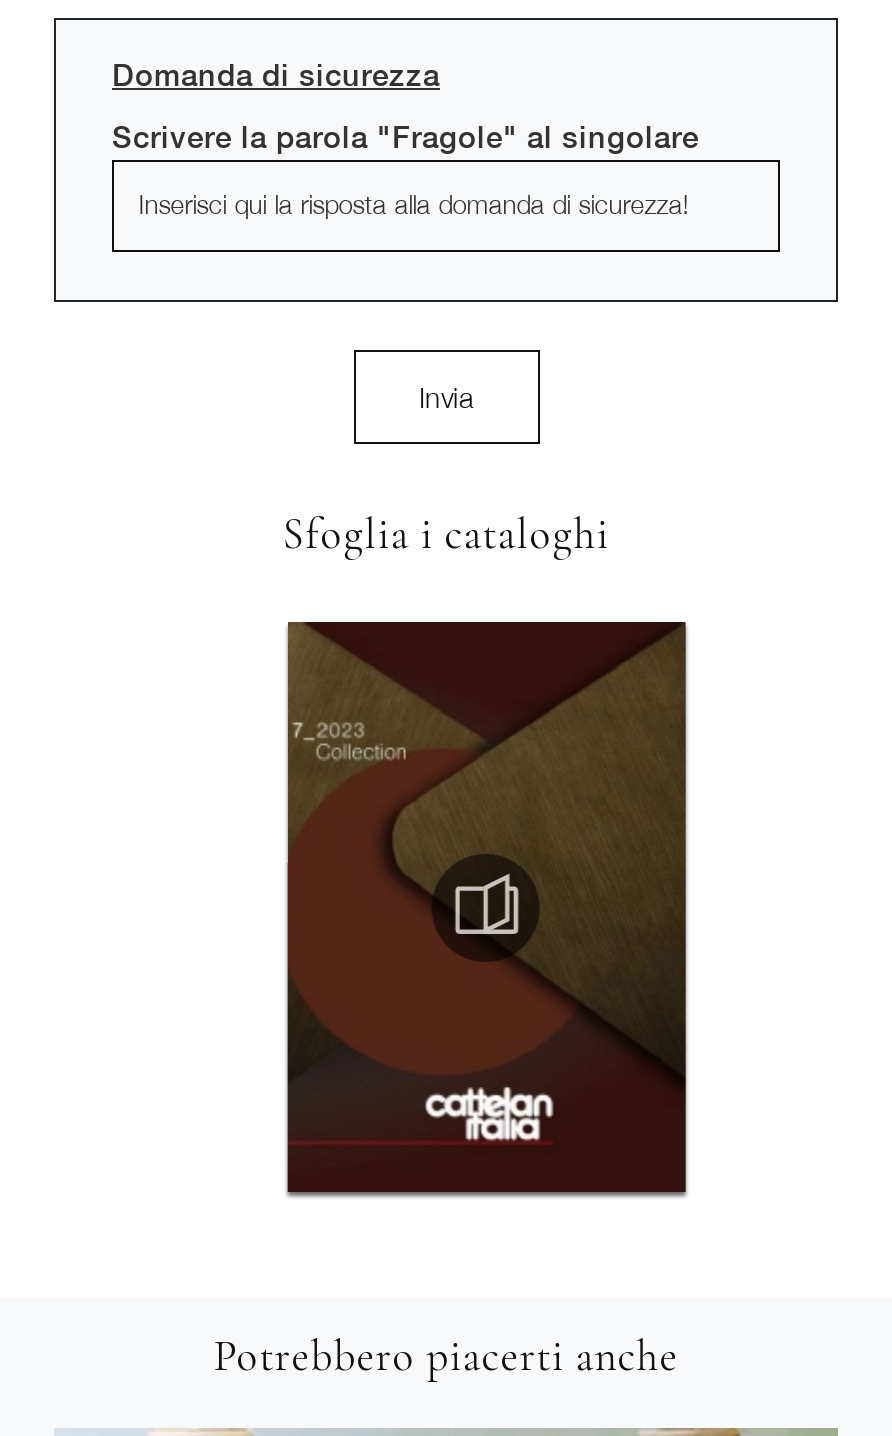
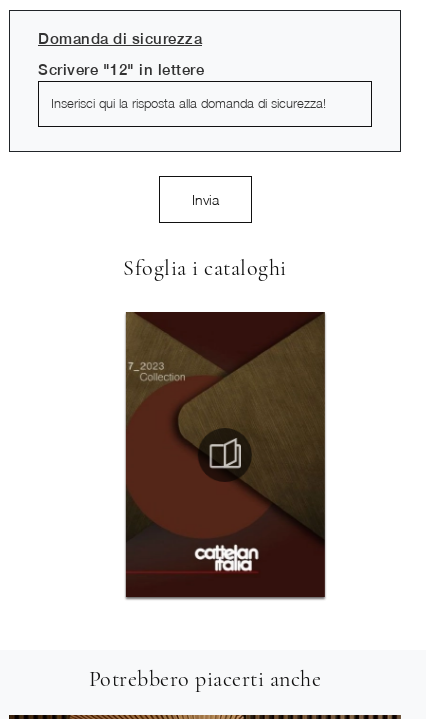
[112,120,699,154] Scrivere la parola "Fragole" al singolare -> [38,61,204,78] Scrivere "12" in lettere

